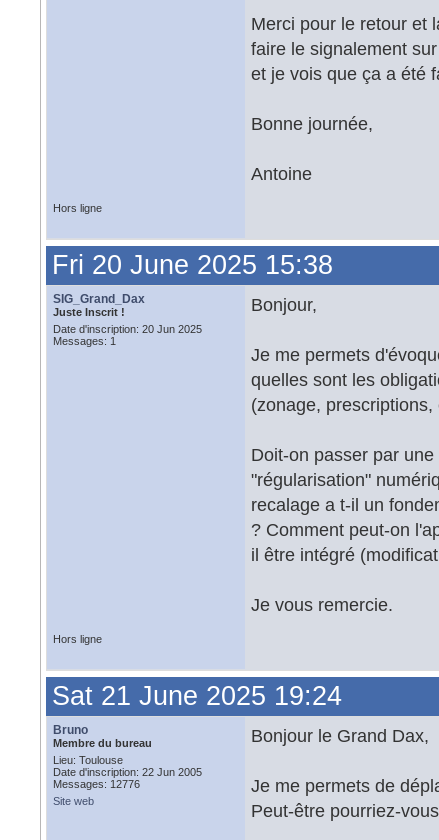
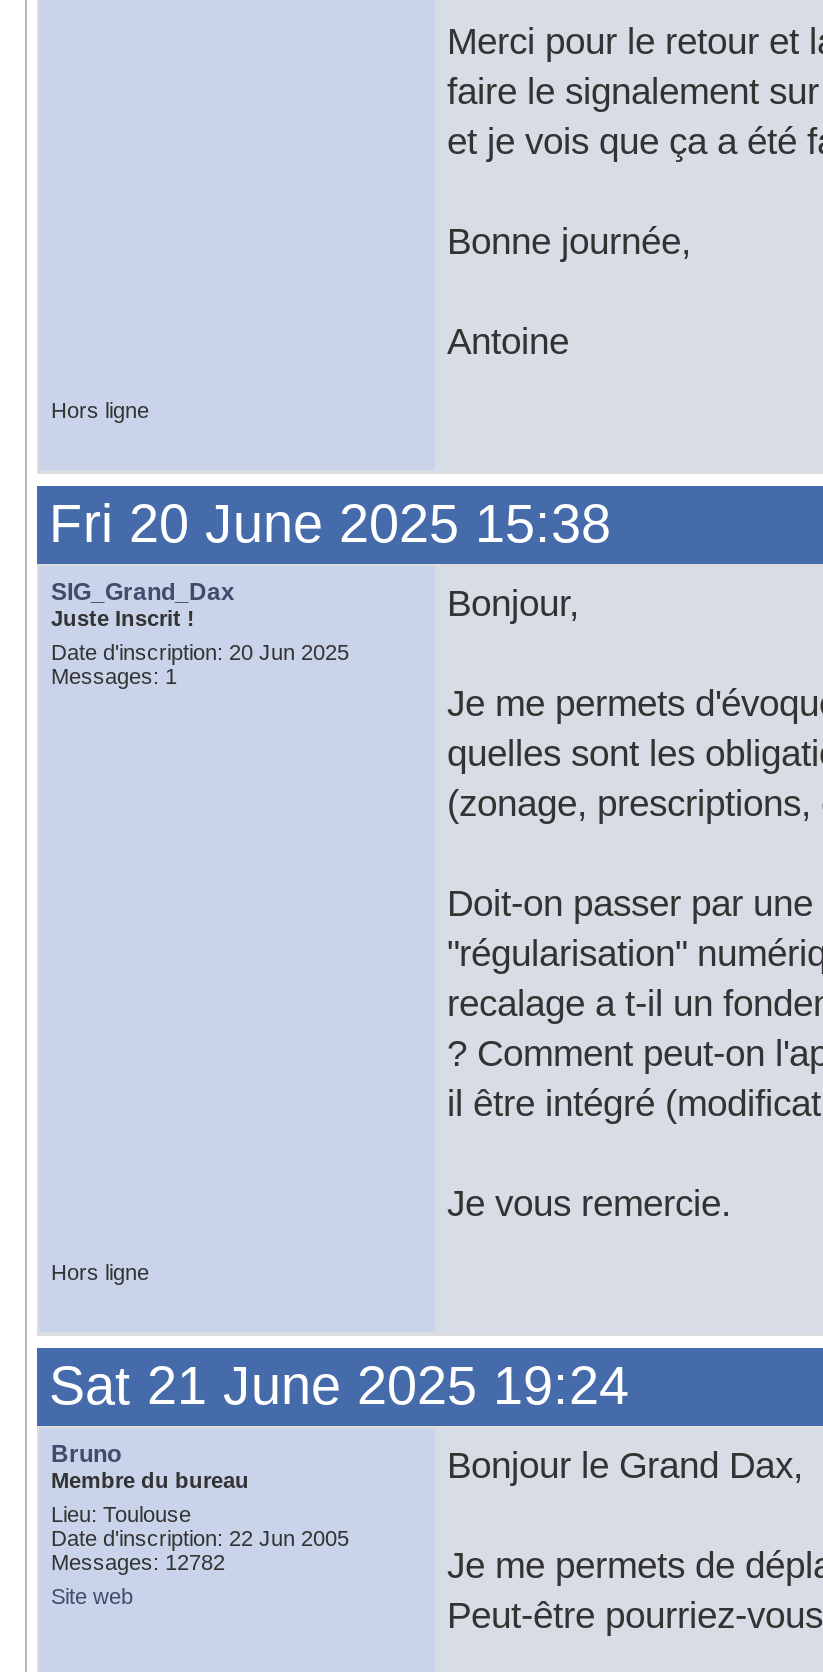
[53,778,140,790] Messages: 12776 -> [51,1550,225,1574] Messages: 12782

